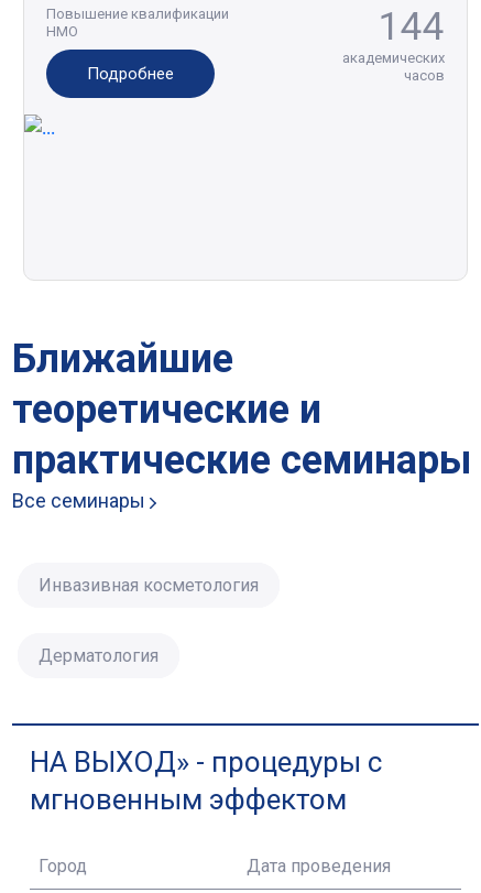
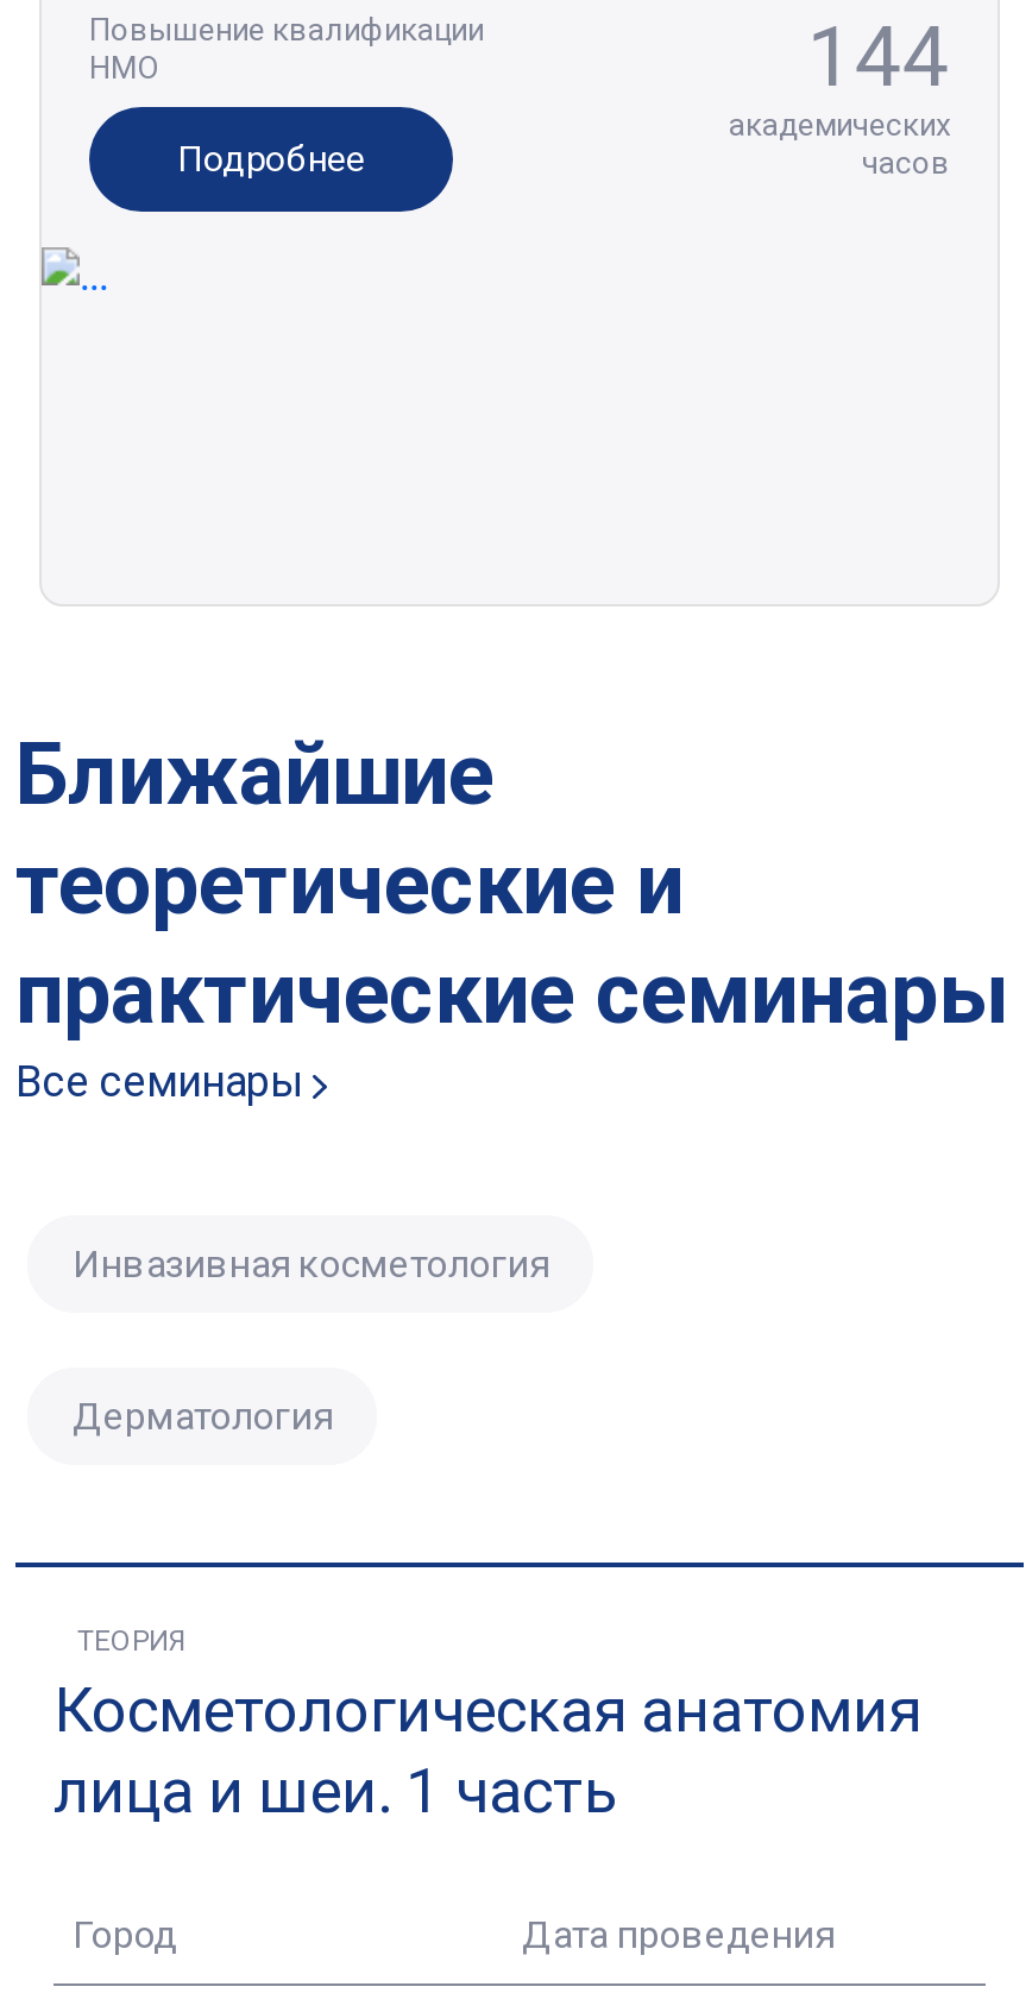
[30,746,382,816] НА ВЫХОД» - процедуры с | мгновенным эффектом -> [54,1625,921,1827] ТЕОРИЯ | Косметологическая анатомия | лица и шеи. 1 часть

